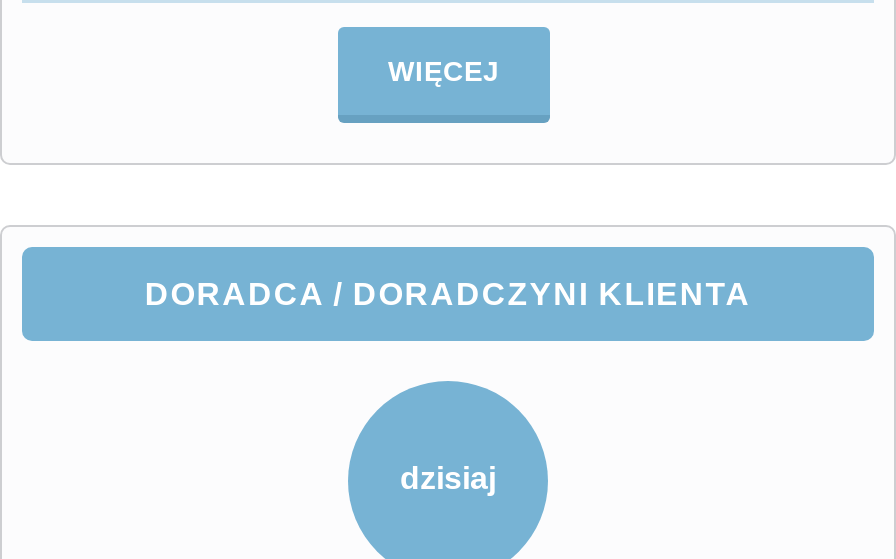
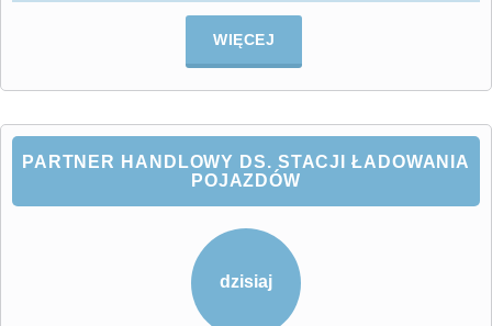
[145,277,751,311] DORADCA / DORADCZYNI KLIENTA -> [22,153,470,190] PARTNER HANDLOWY DS. STACJI ŁADOWANIA | POJAZDÓW

